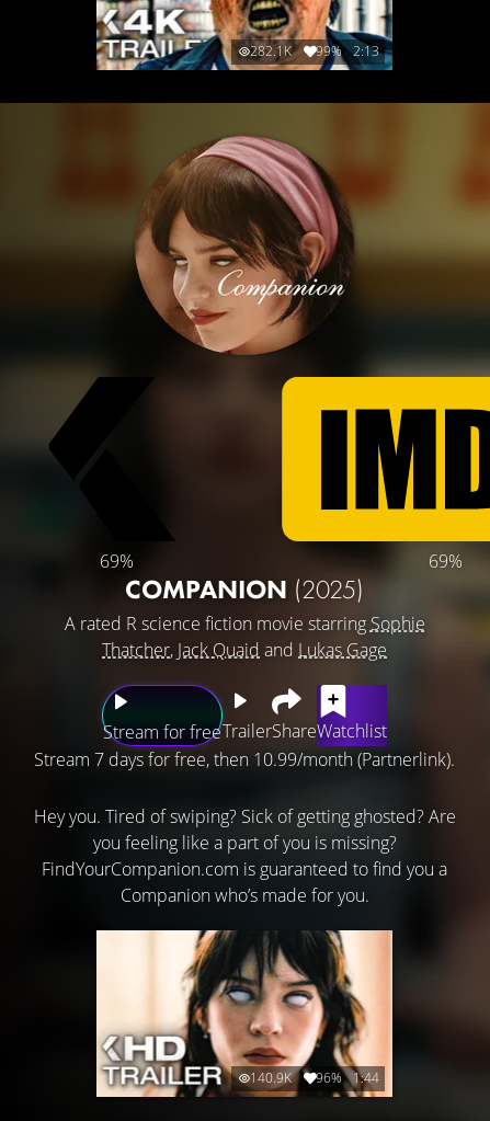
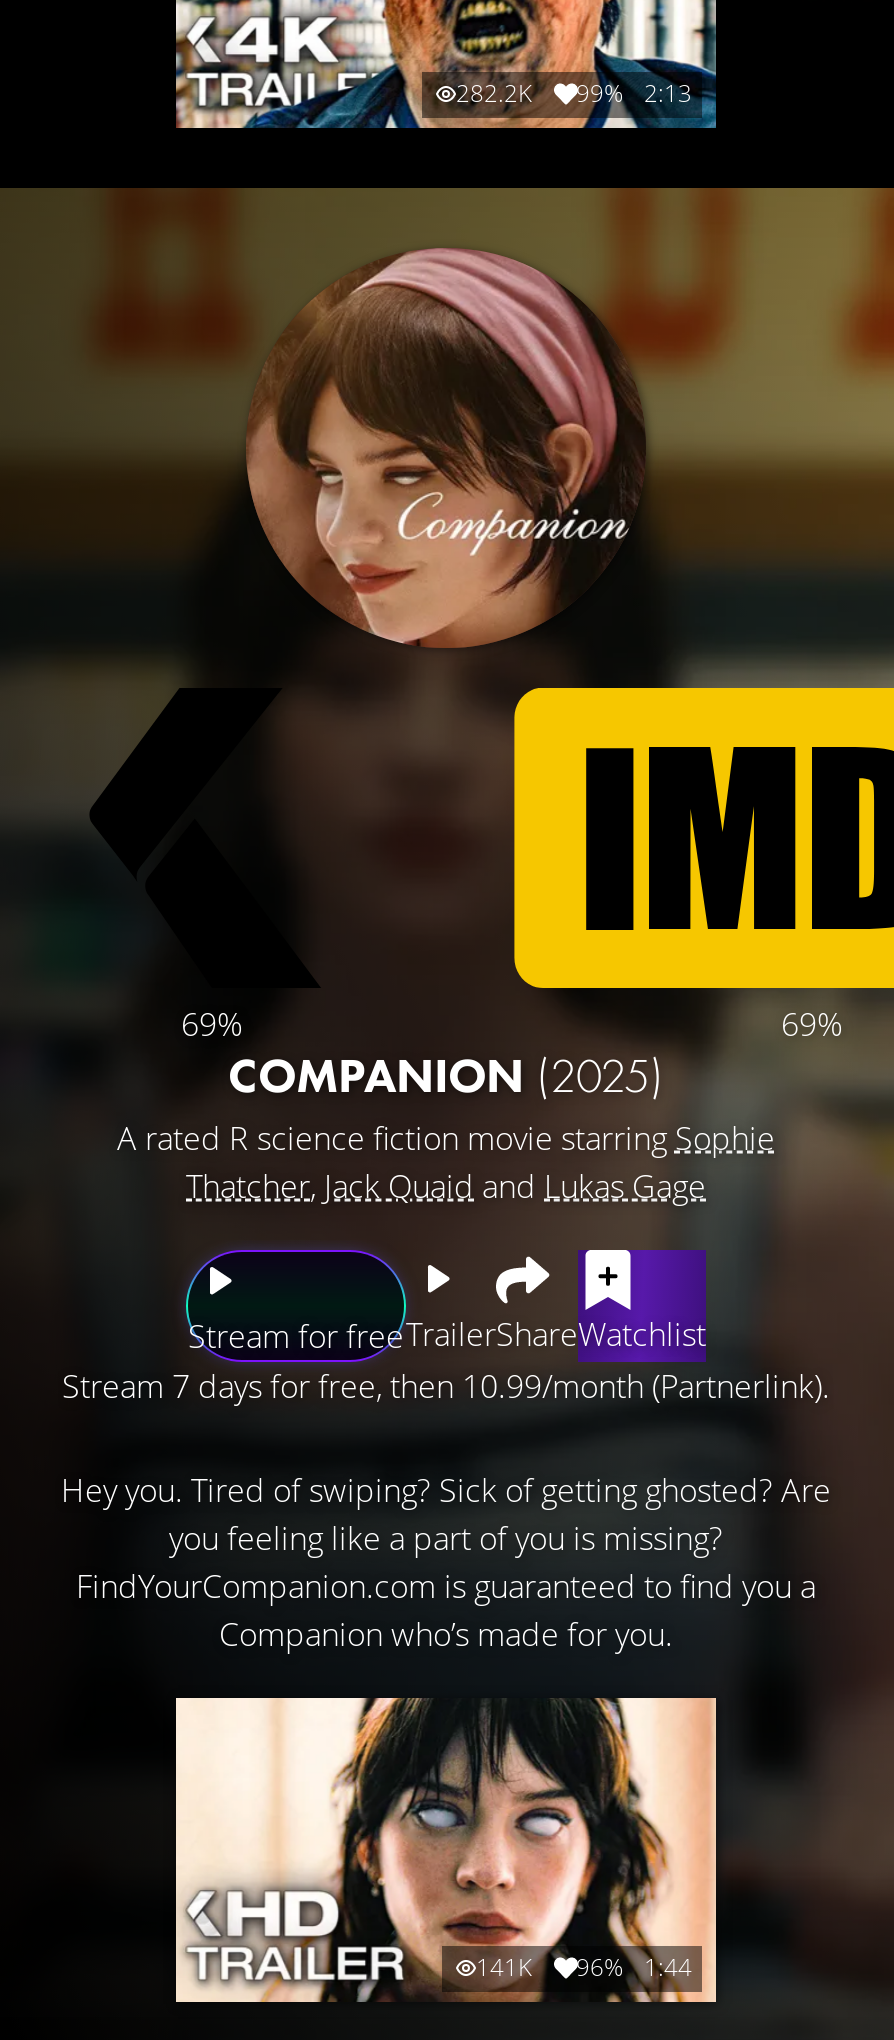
[250,41,292,60] 282.1K -> [456,76,532,110] 282.2K
[250,1068,292,1087] 140.9K -> [476,1949,532,1983] 141K

